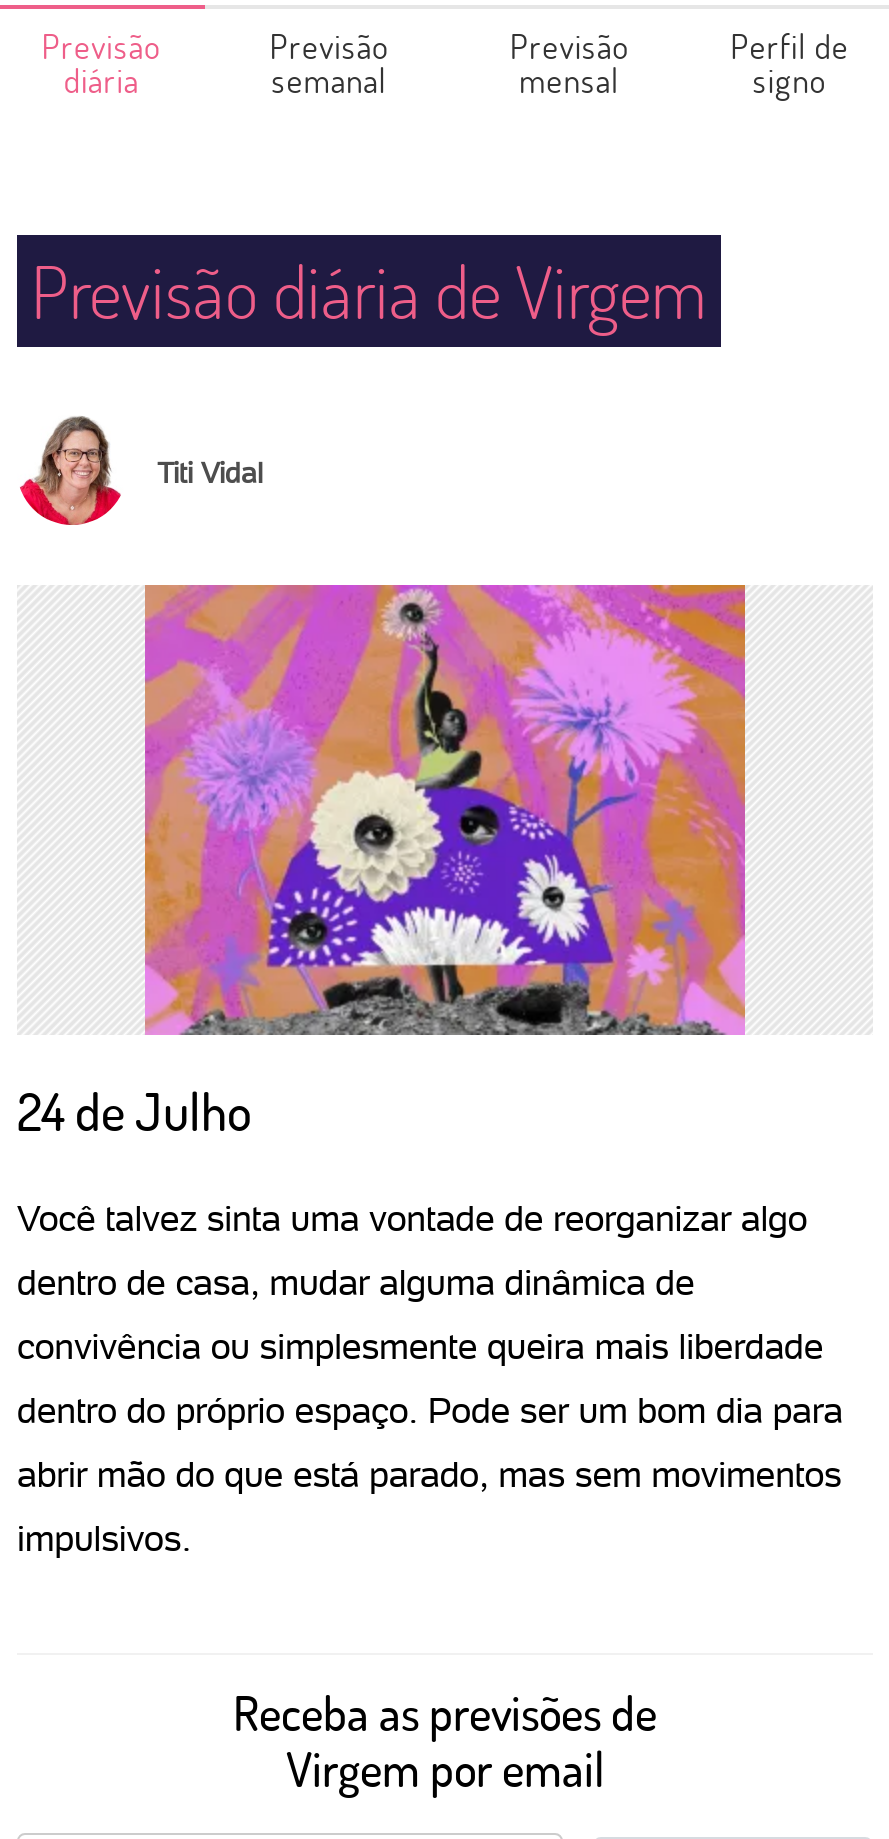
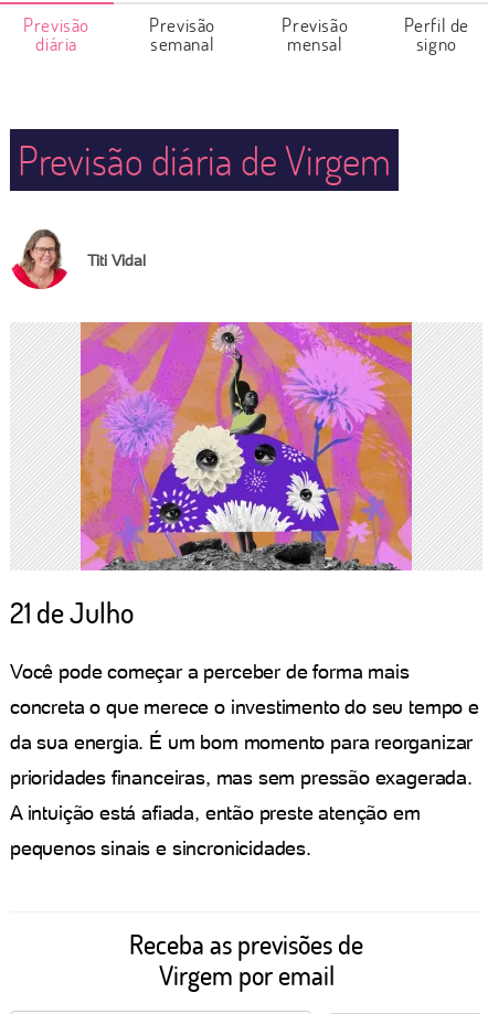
[17,1077,251,1145] 24 de Julho -> [10,594,134,631] 21 de Julho
[17,1197,807,1239] Você talvez sinta uma vontade de reorganizar algo -> [10,660,409,683] Você pode começar a perceber de forma mais
[17,1261,695,1303] dentro de casa, mudar alguma dinâmica de -> [10,695,479,718] concreta o que merece o investimento do seu tempo e
[17,1325,823,1367] convivência ou simplesmente queira mais liberdade -> [10,730,473,754] da sua energia. É um bom momento para reorganizar
[17,1389,843,1431] dentro do próprio espaço. Pode ser um bom dia para -> [10,766,472,789] prioridades financeiras, mas sem pressão exagerada.
[17,1453,842,1495] abrir mão do que está parado, mas sem movimentos -> [10,801,420,824] A intuição está afiada, então preste atenção em
[17,1517,191,1559] impulsivos. -> [10,836,311,860] pequenos sinais e sincronicidades.

